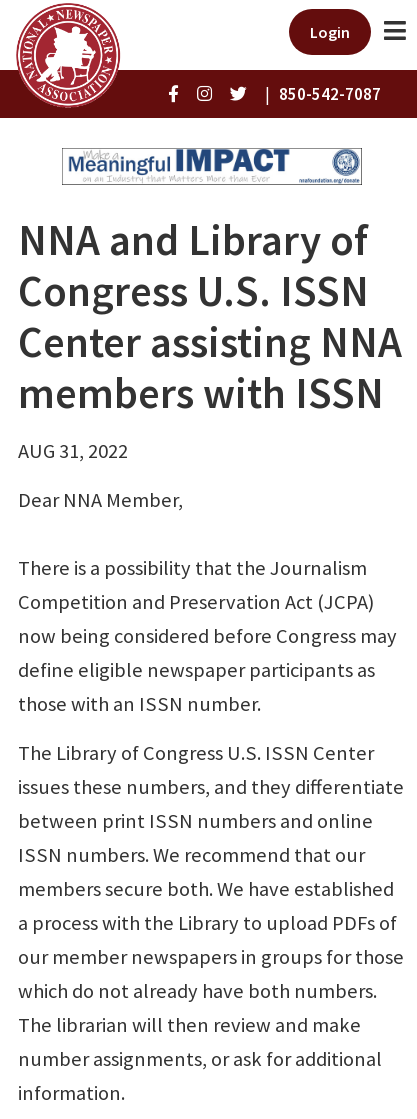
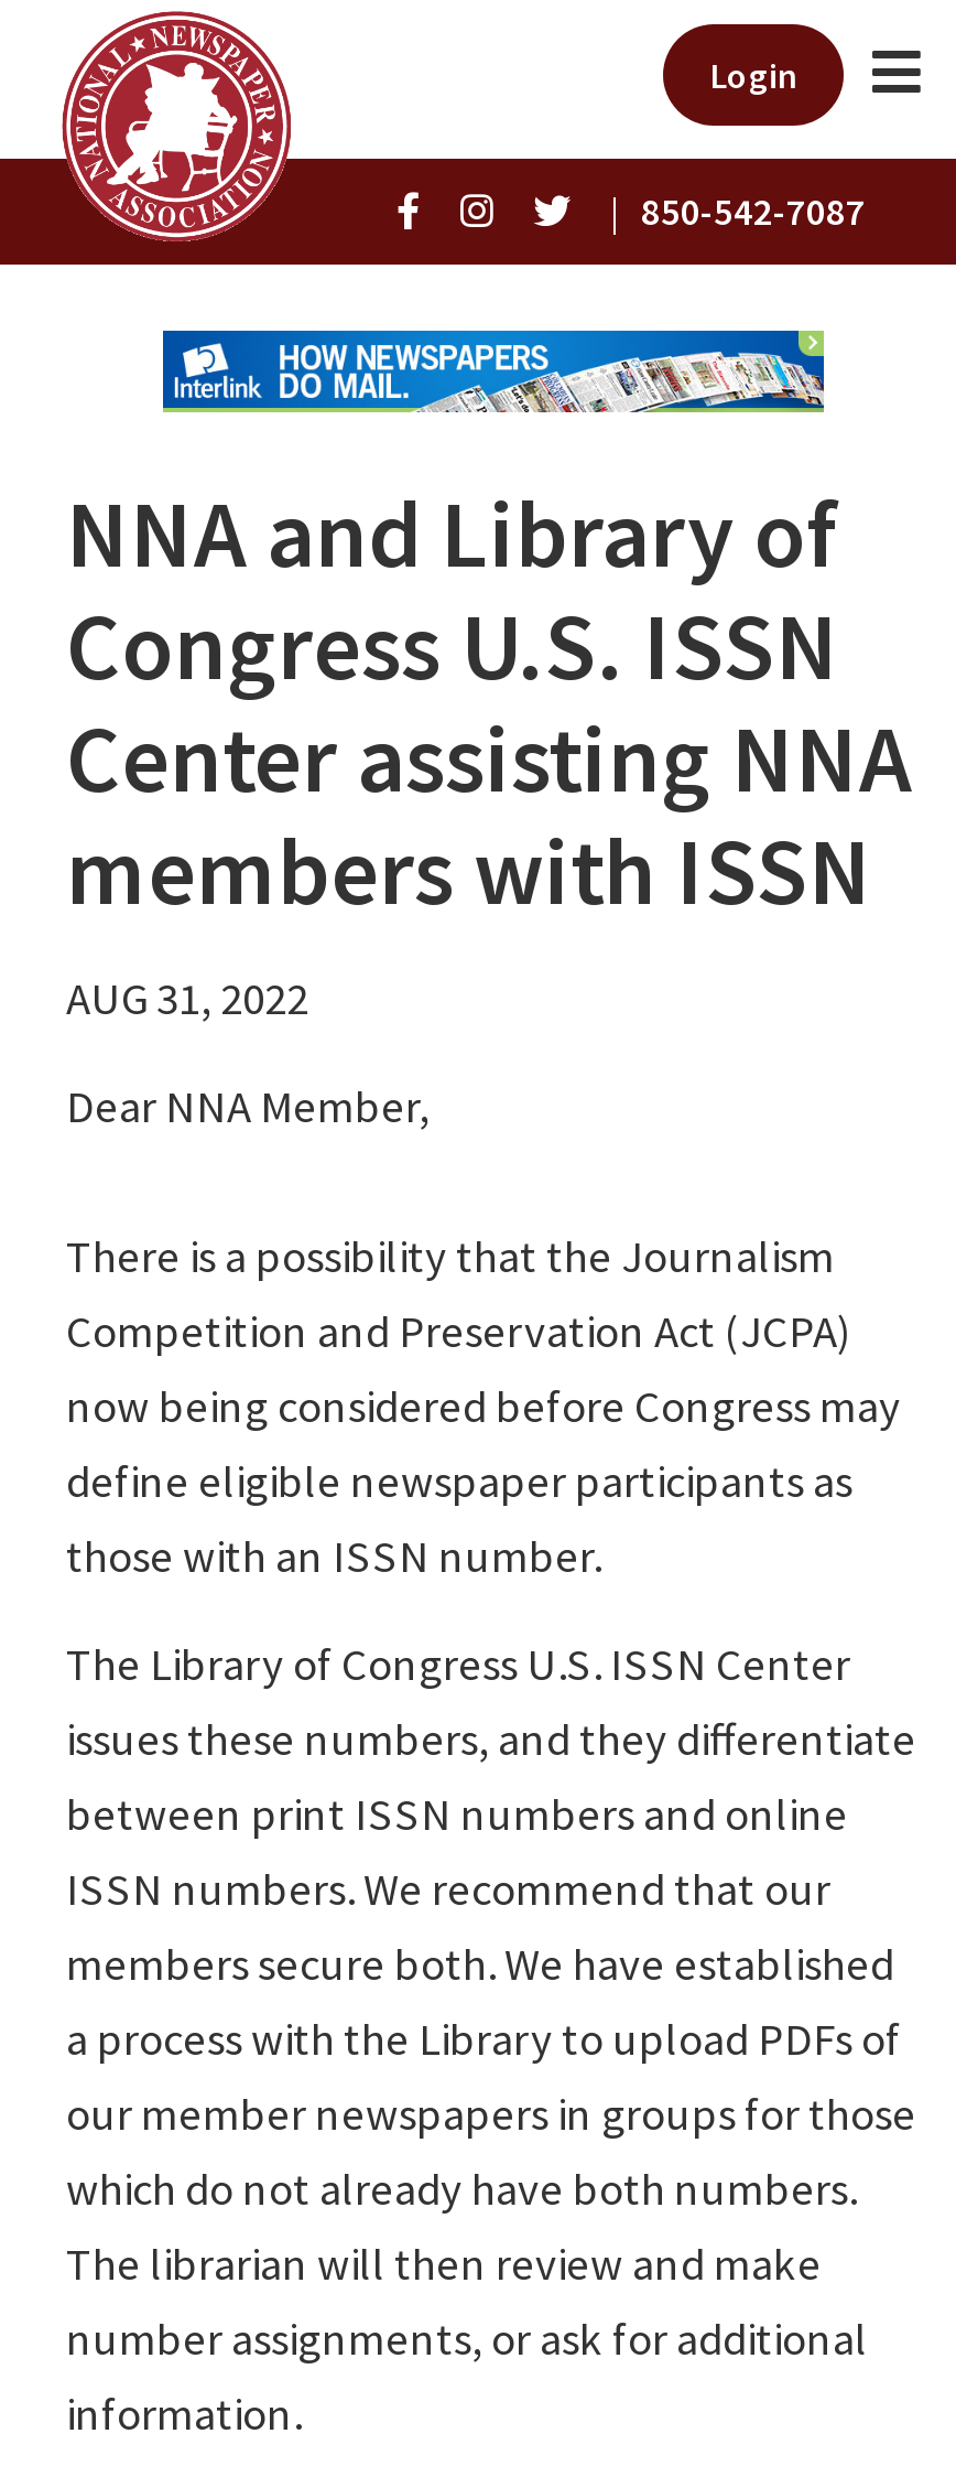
[62,148,362,185] [image] -> [161,329,826,412] [image]

